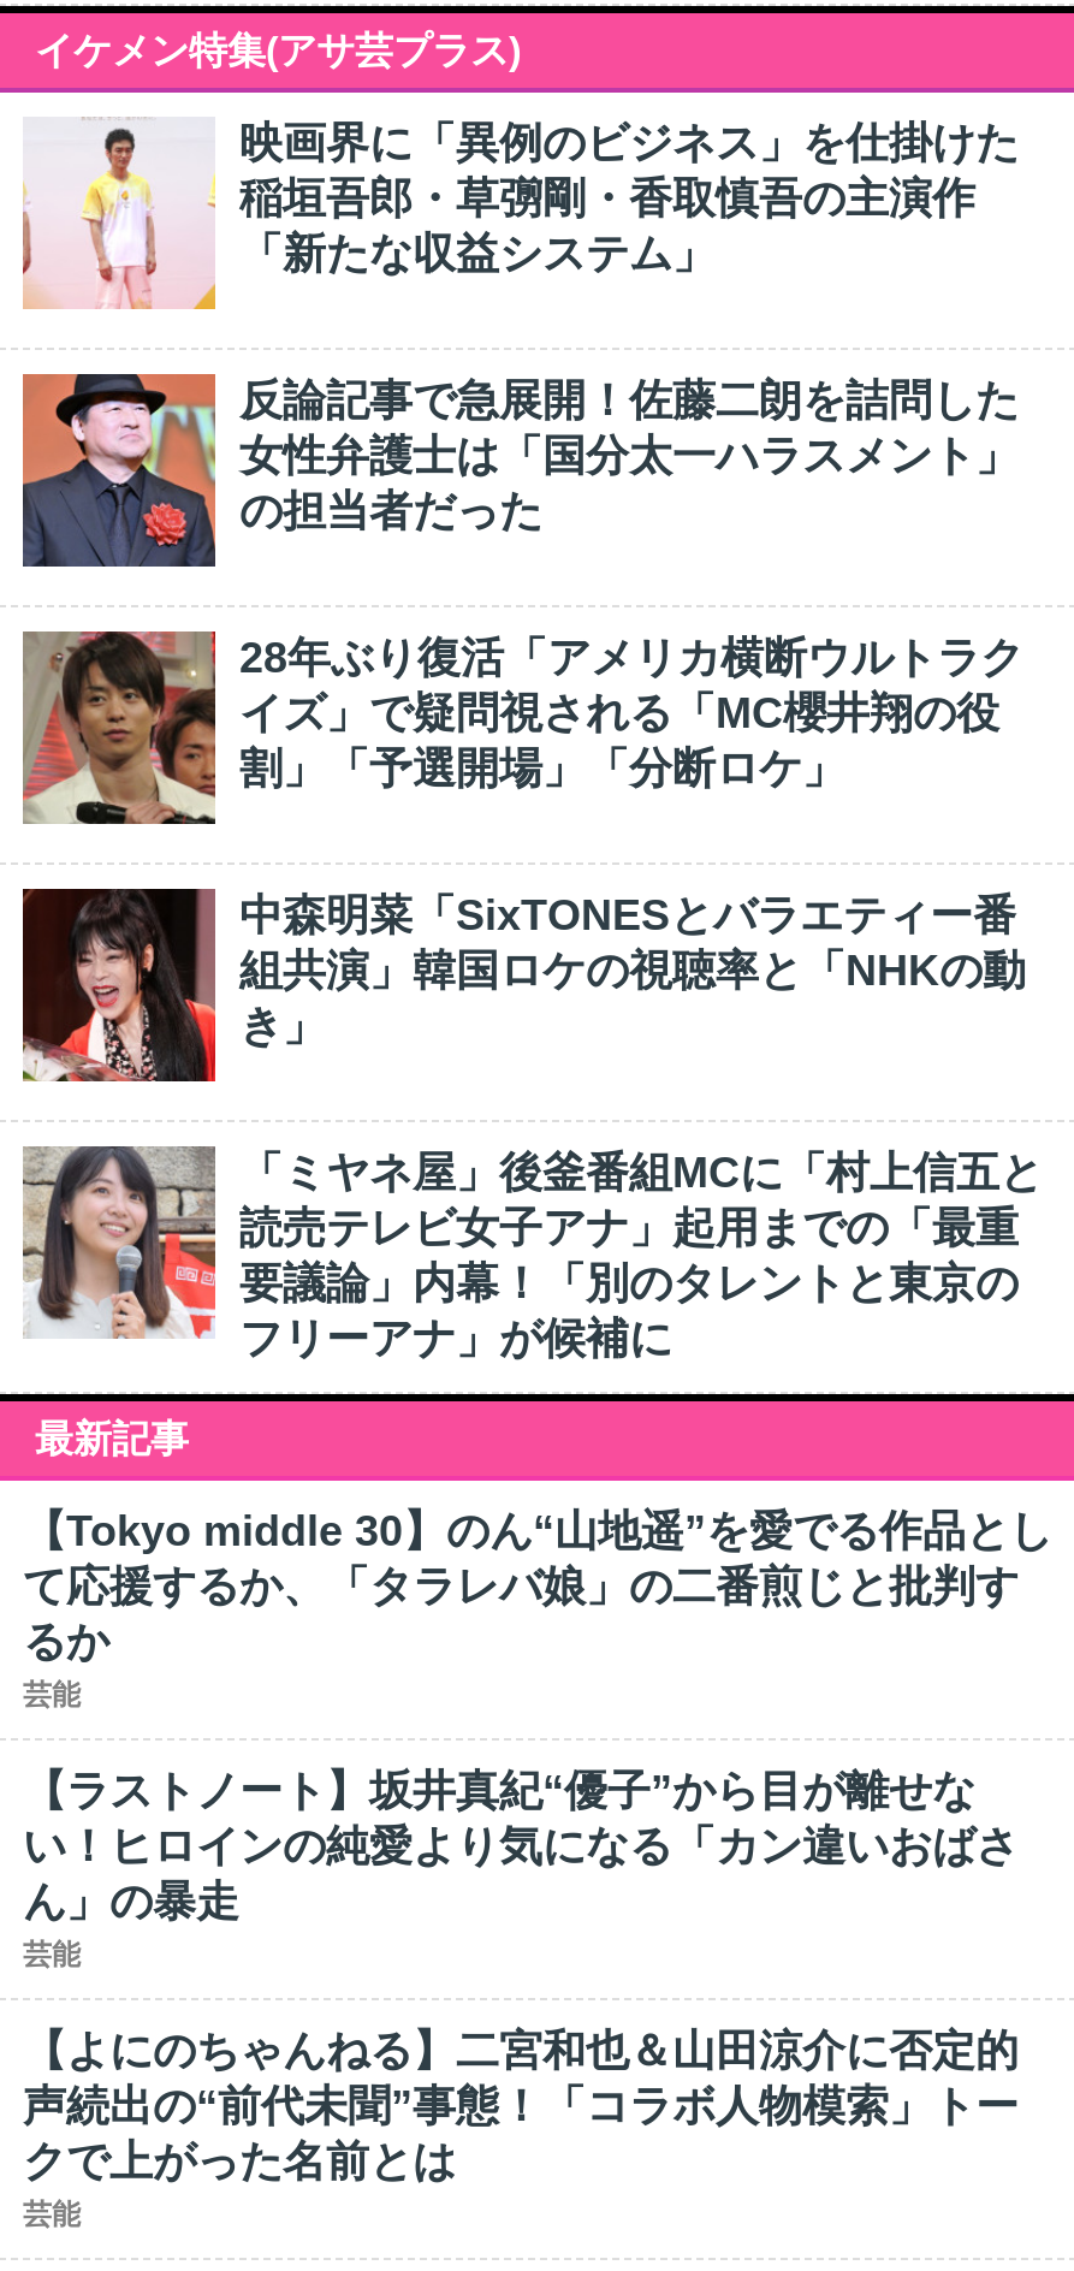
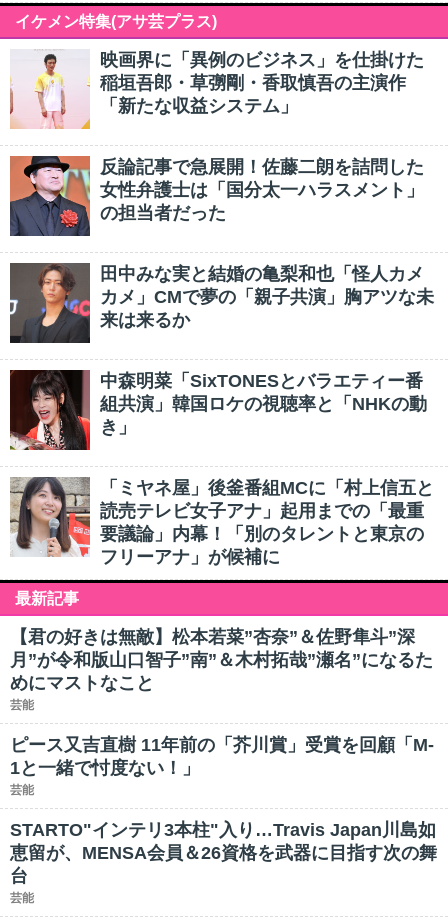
[20,632,1023,826] [image] | 28年ぶり復活「アメリカ横断ウルトラク | イズ」で疑問視される「MC櫻井翔の役 | 割」「予選開場」「分断ロケ」 -> [9,263,434,344] [image] | 田中みな実と結婚の亀梨和也「怪人カメ | カメ」CMで夢の「親子共演」胸アツな未 | 来は来るか
[23,1507,1052,1666] 【Tokyo middle 30】のん“山地遥”を愛でる作品とし | て応援するか、「タラレバ娘」の二番煎じと批判す | るか -> [10,627,433,693] 【君の好きは無敵】松本若菜”杏奈”＆佐野隼斗”深 | 月”が令和版山口智子”南”＆木村拓哉”瀬名”になるた | めにマストなこと
[23,1767,1019,1926] 【ラストノート】坂井真紀“優子”から目が離せな | い！ヒロインの純愛より気になる「カン違いおばさ | ん」の暴走 -> [10,735,434,778] ピース又吉直樹 11年前の「芥川賞」受賞を回顧「M- | 1と一緒で忖度ない！」
[23,2027,1019,2186] 【よにのちゃんねる】二宮和也＆山田涼介に否定的 | 声続出の“前代未聞”事態！「コラボ人物模索」トー | クで上がった名前とは -> [10,820,437,886] STARTO"インテリ3本柱"入り…Travis Japan川島如 | 恵留が、MENSA会員＆26資格を武器に目指す次の舞 | 台

